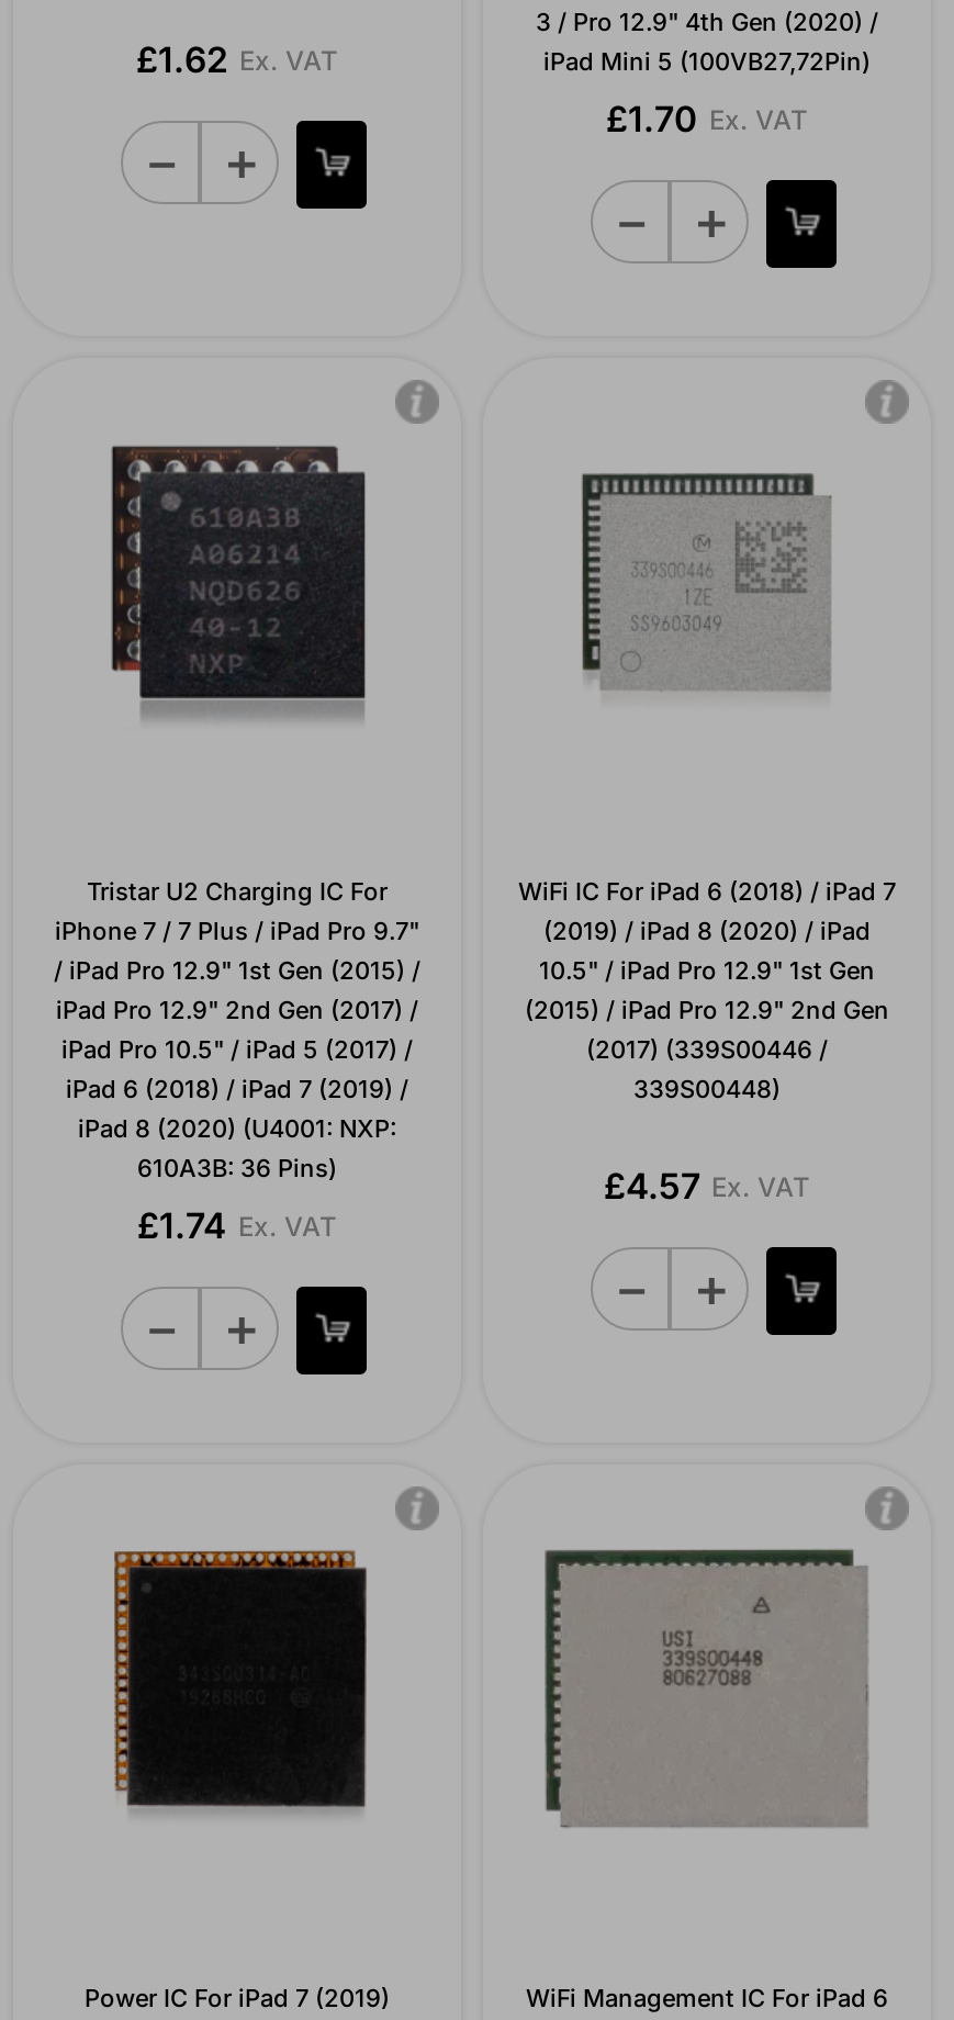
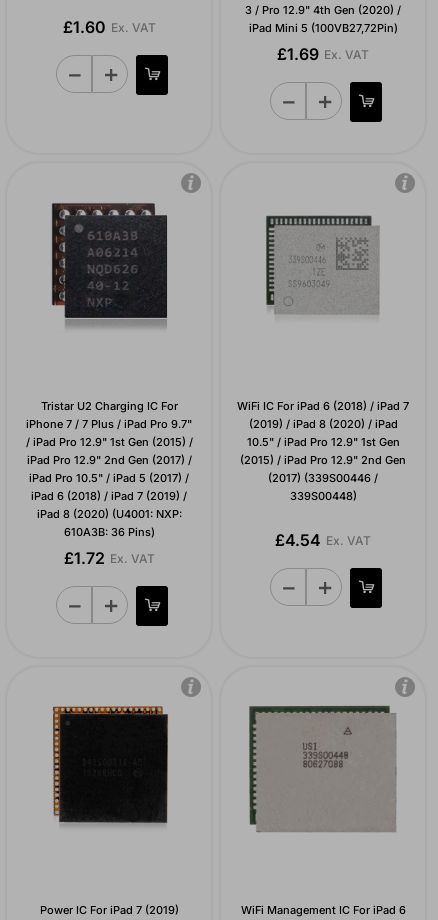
[136,37,338,81] £1.62 Ex. VAT -> [62,17,155,37] £1.60 Ex. VAT
[606,97,808,141] £1.70 Ex. VAT -> [277,44,369,64] £1.69 Ex. VAT
[604,1164,810,1208] £4.57 Ex. VAT -> [275,530,371,550] £4.54 Ex. VAT
[137,1203,337,1247] £1.74 Ex. VAT -> [63,548,154,568] £1.72 Ex. VAT

